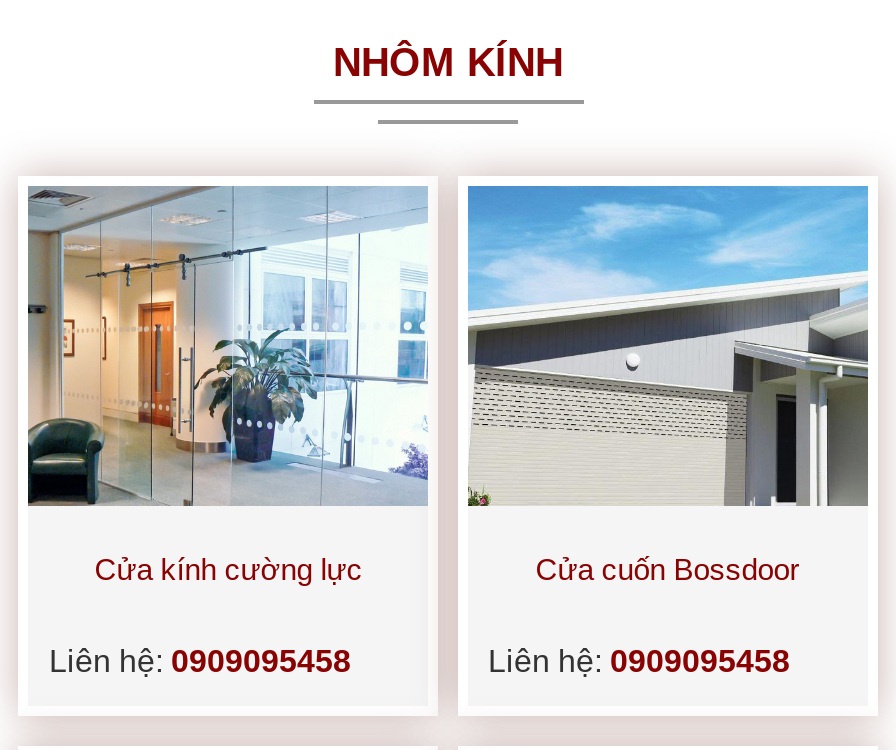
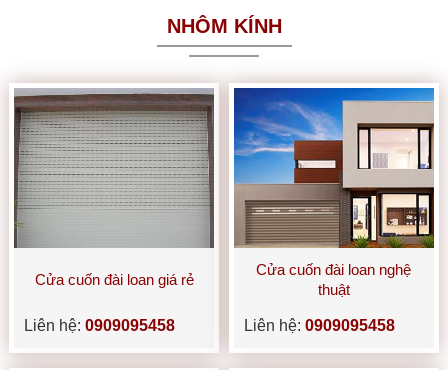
[28,186,430,586] [image] | Cửa kính cường lực -> [14,89,215,288] [image] | Cửa cuốn đài loan giá rẻ
[466,184,870,586] [image] | Cửa cuốn Bossdoor -> [233,87,435,298] [image] | Cửa cuốn đài loan nghệ | thuật

